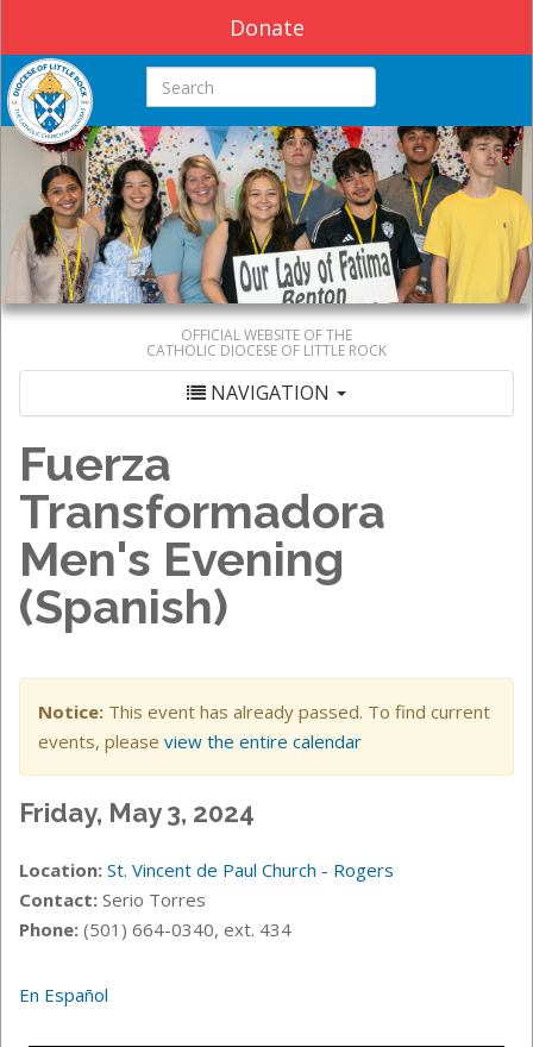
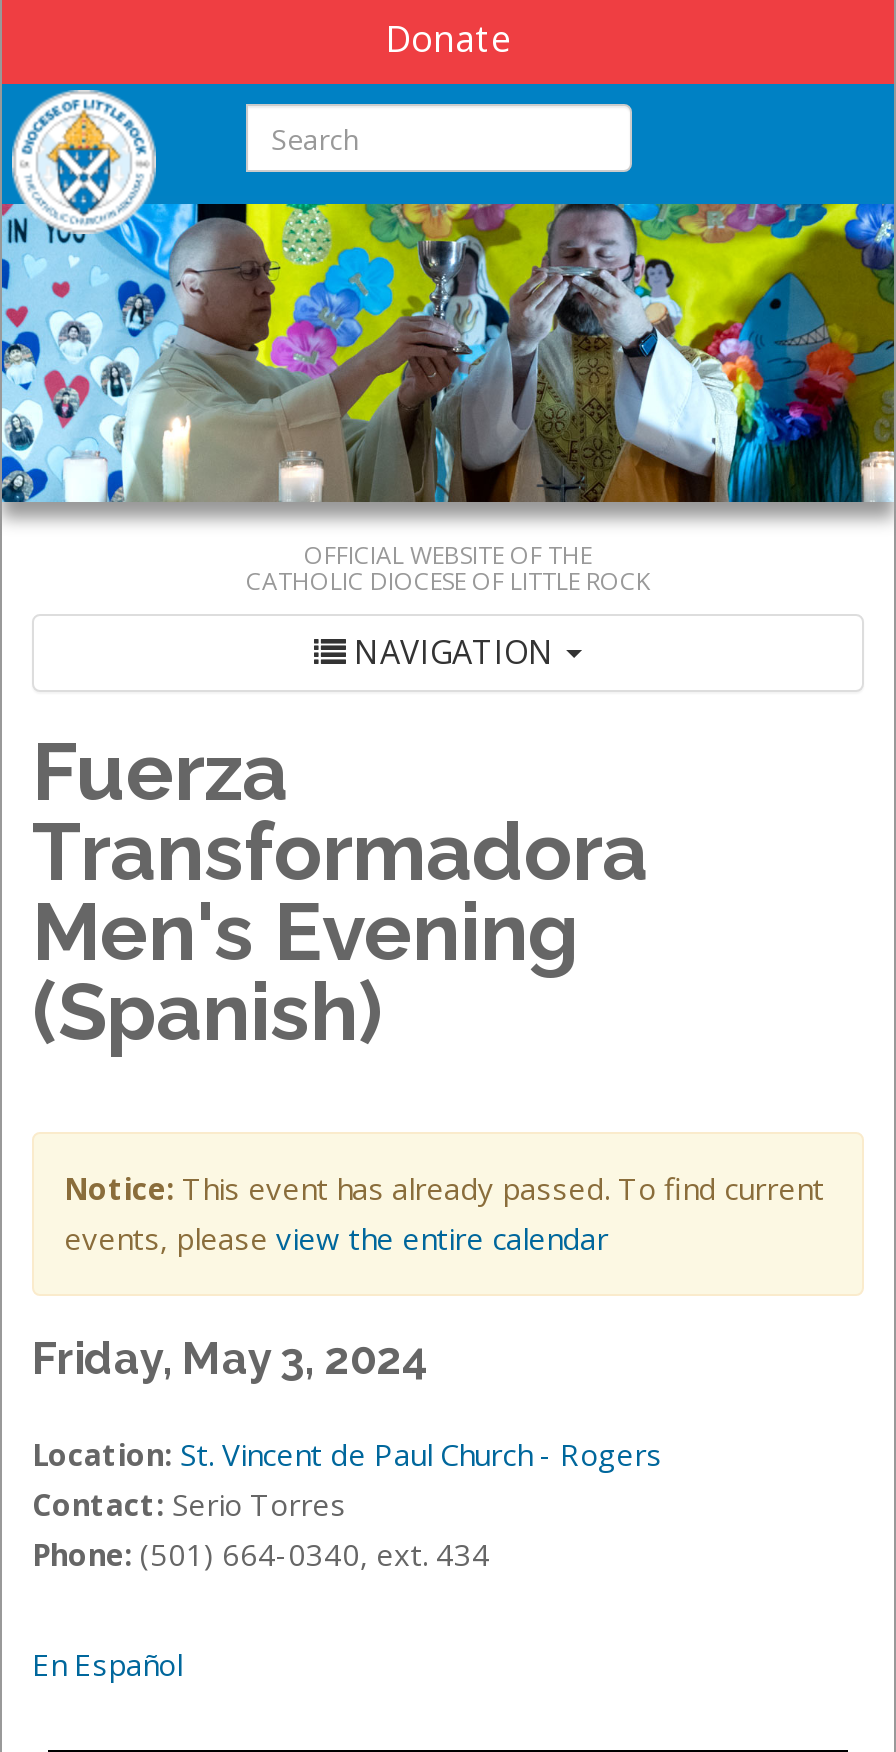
[4,125,529,305] [image] -> [6,202,890,504] [image]

